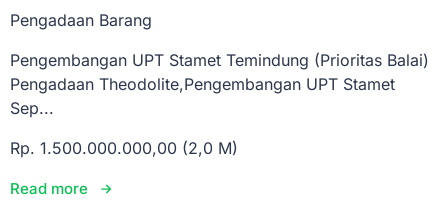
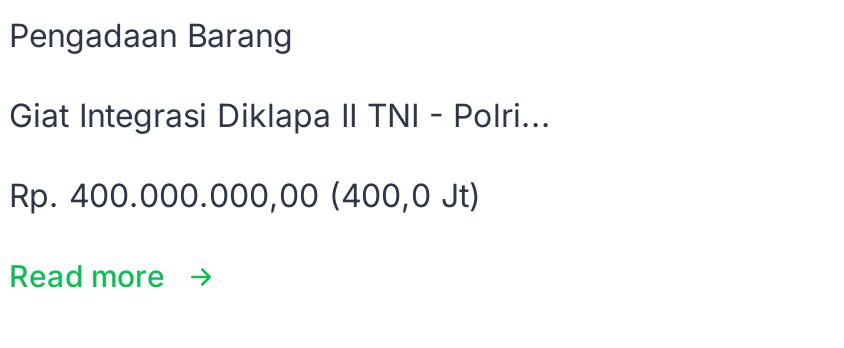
[10,50,429,118] Pengembangan UPT Stamet Temindung (Prioritas Balai) | Pengadaan Theodolite,Pengembangan UPT Stamet | Sep... -> [9,95,551,135] Giat Integrasi Diklapa II TNI - Polri...
[10,138,238,158] Rp. 1.500.000.000,00 (2,0 M) -> [9,175,481,215] Rp. 400.000.000,00 (400,0 Jt)

